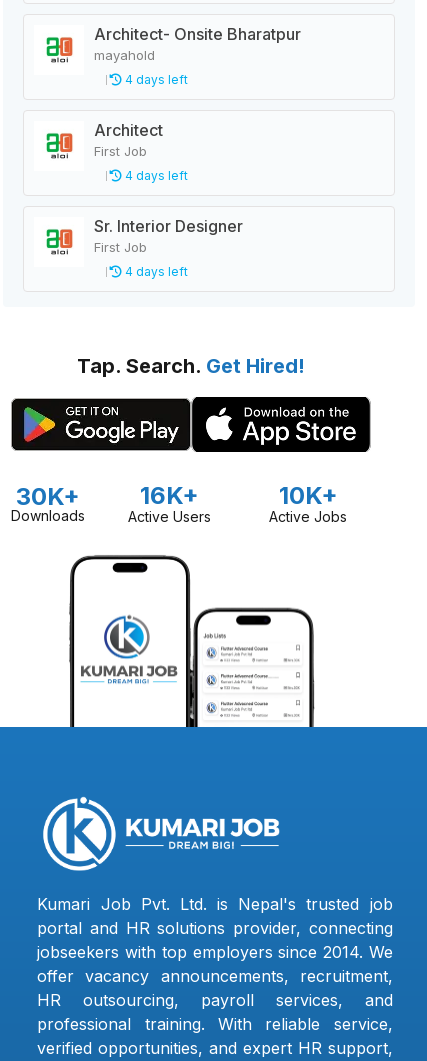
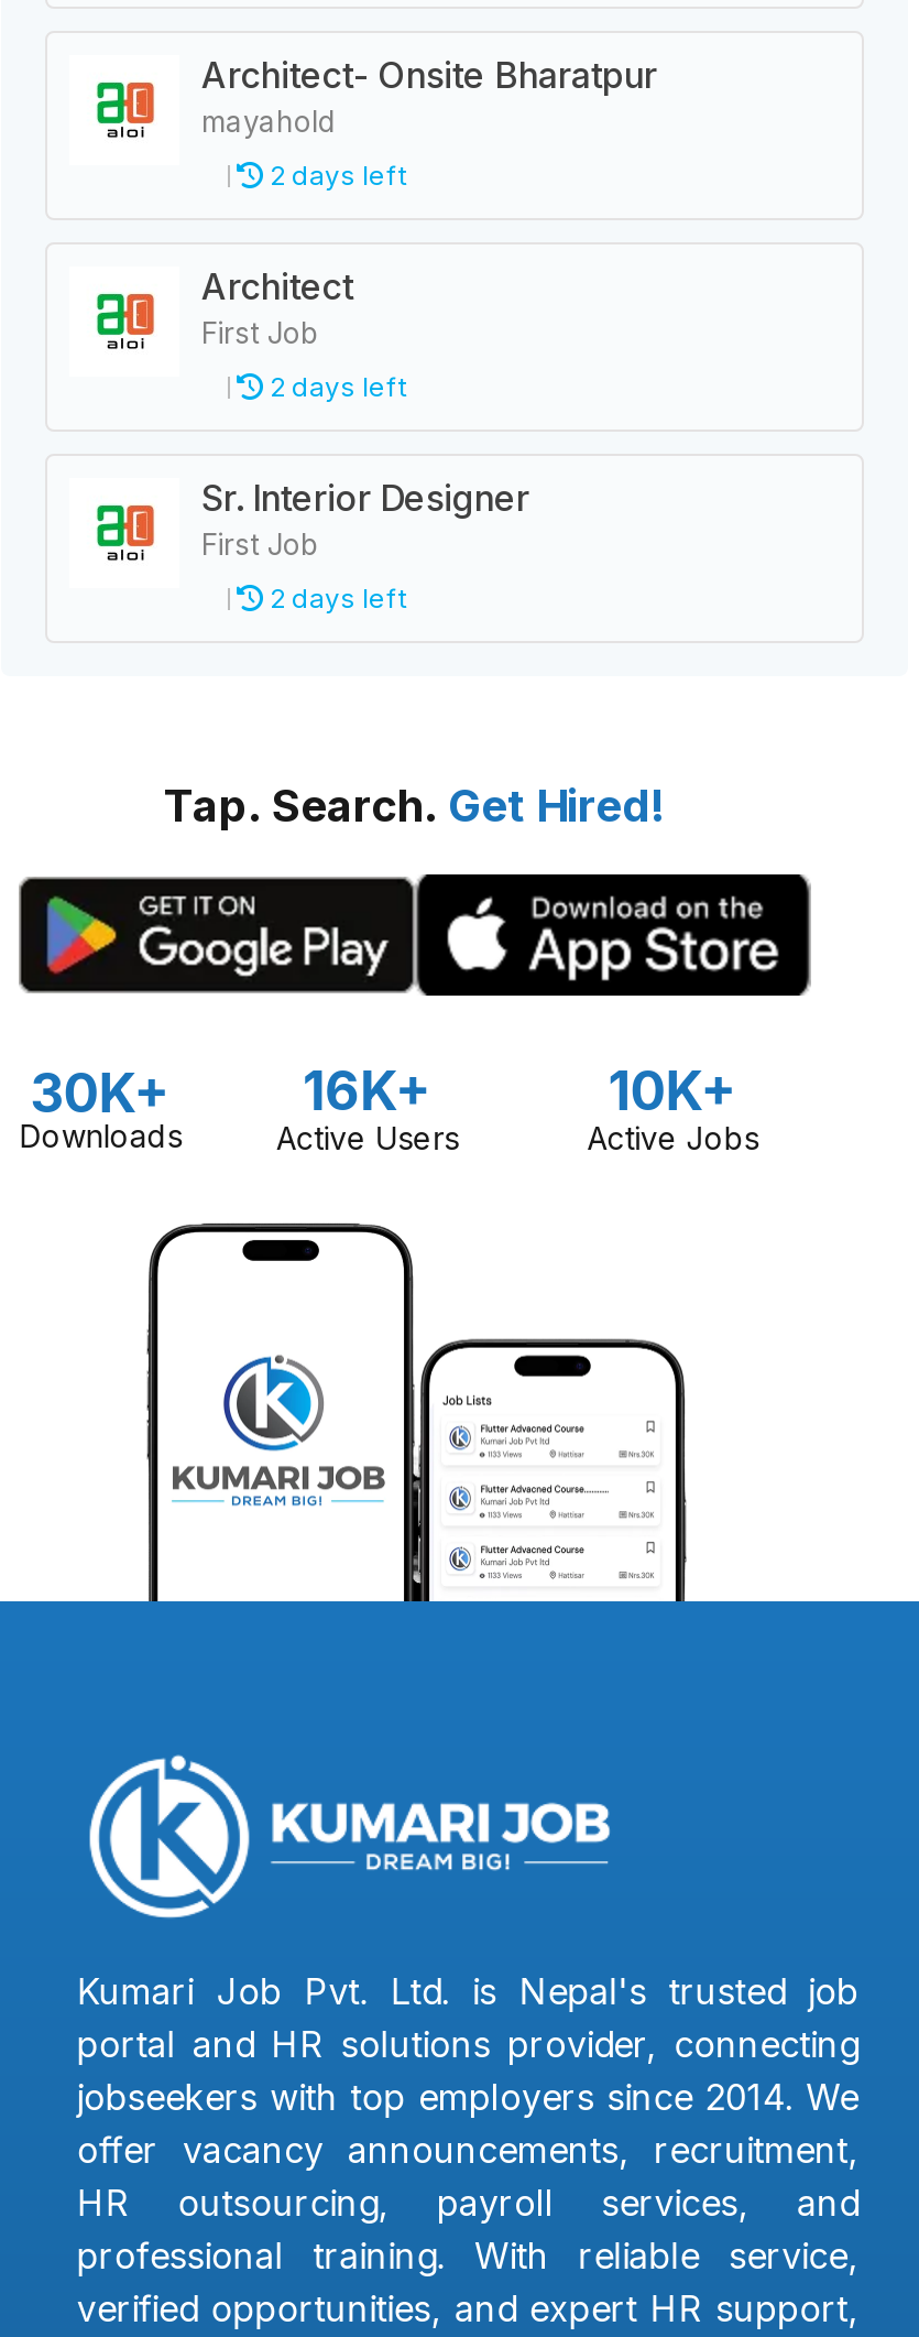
[122,72,188,87] 4 days left -> [263,159,406,192] 2 days left
[122,168,188,183] 4 days left -> [263,370,406,403] 2 days left
[122,264,188,279] 4 days left -> [263,581,406,615] 2 days left

